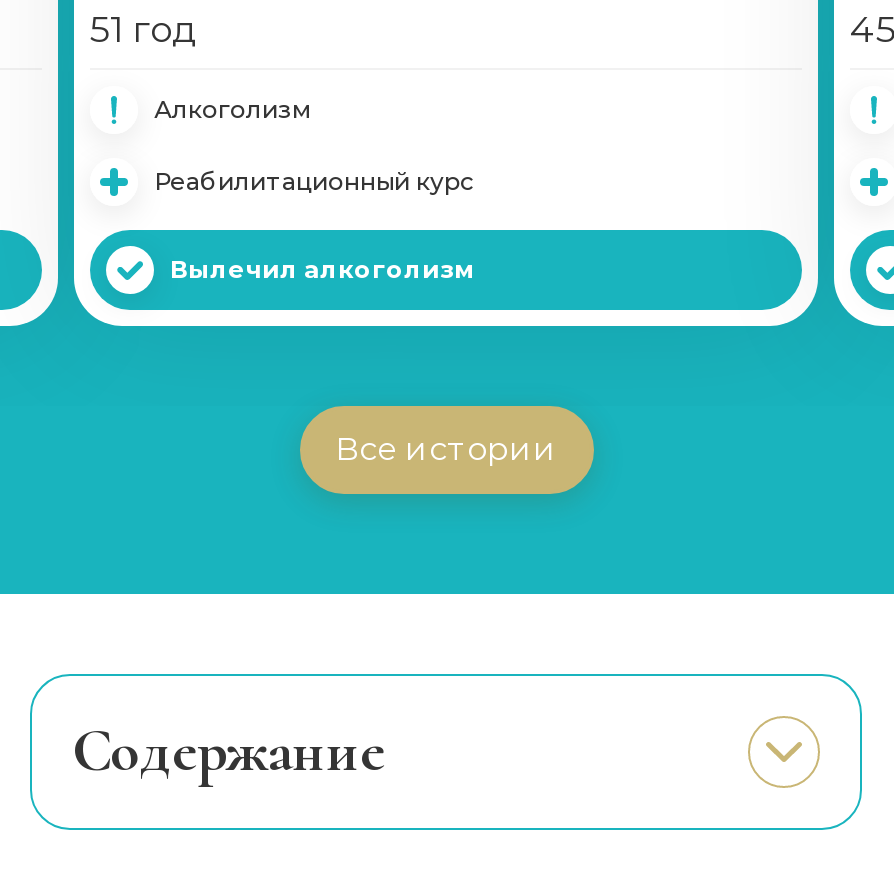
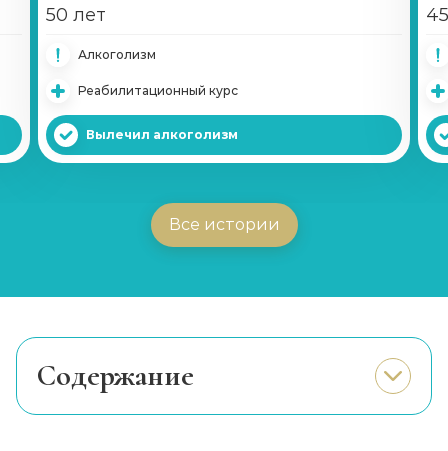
[90,8,198,52] 51 год -> [46,4,106,26] 50 лет

